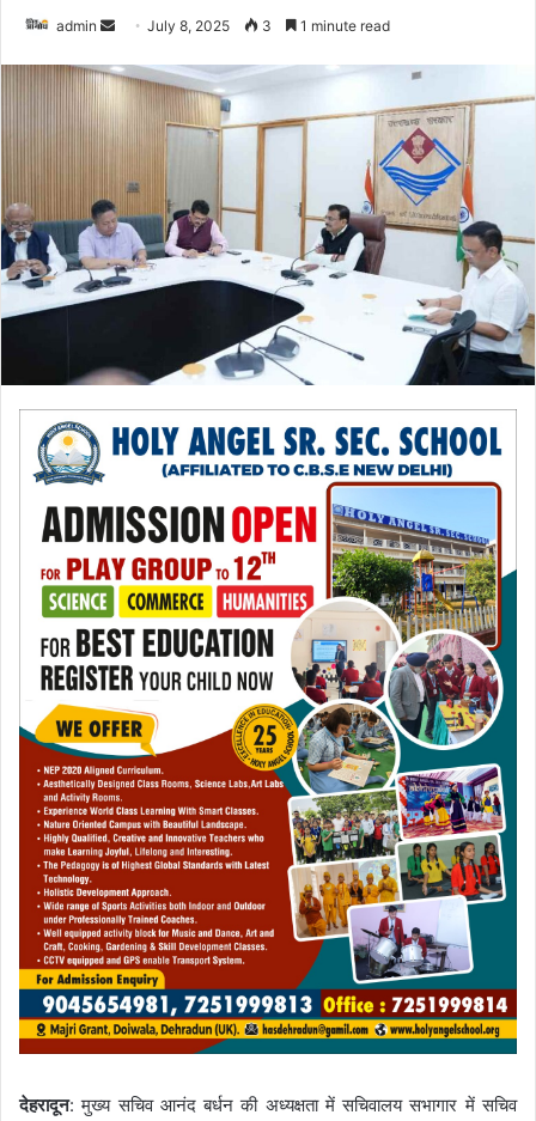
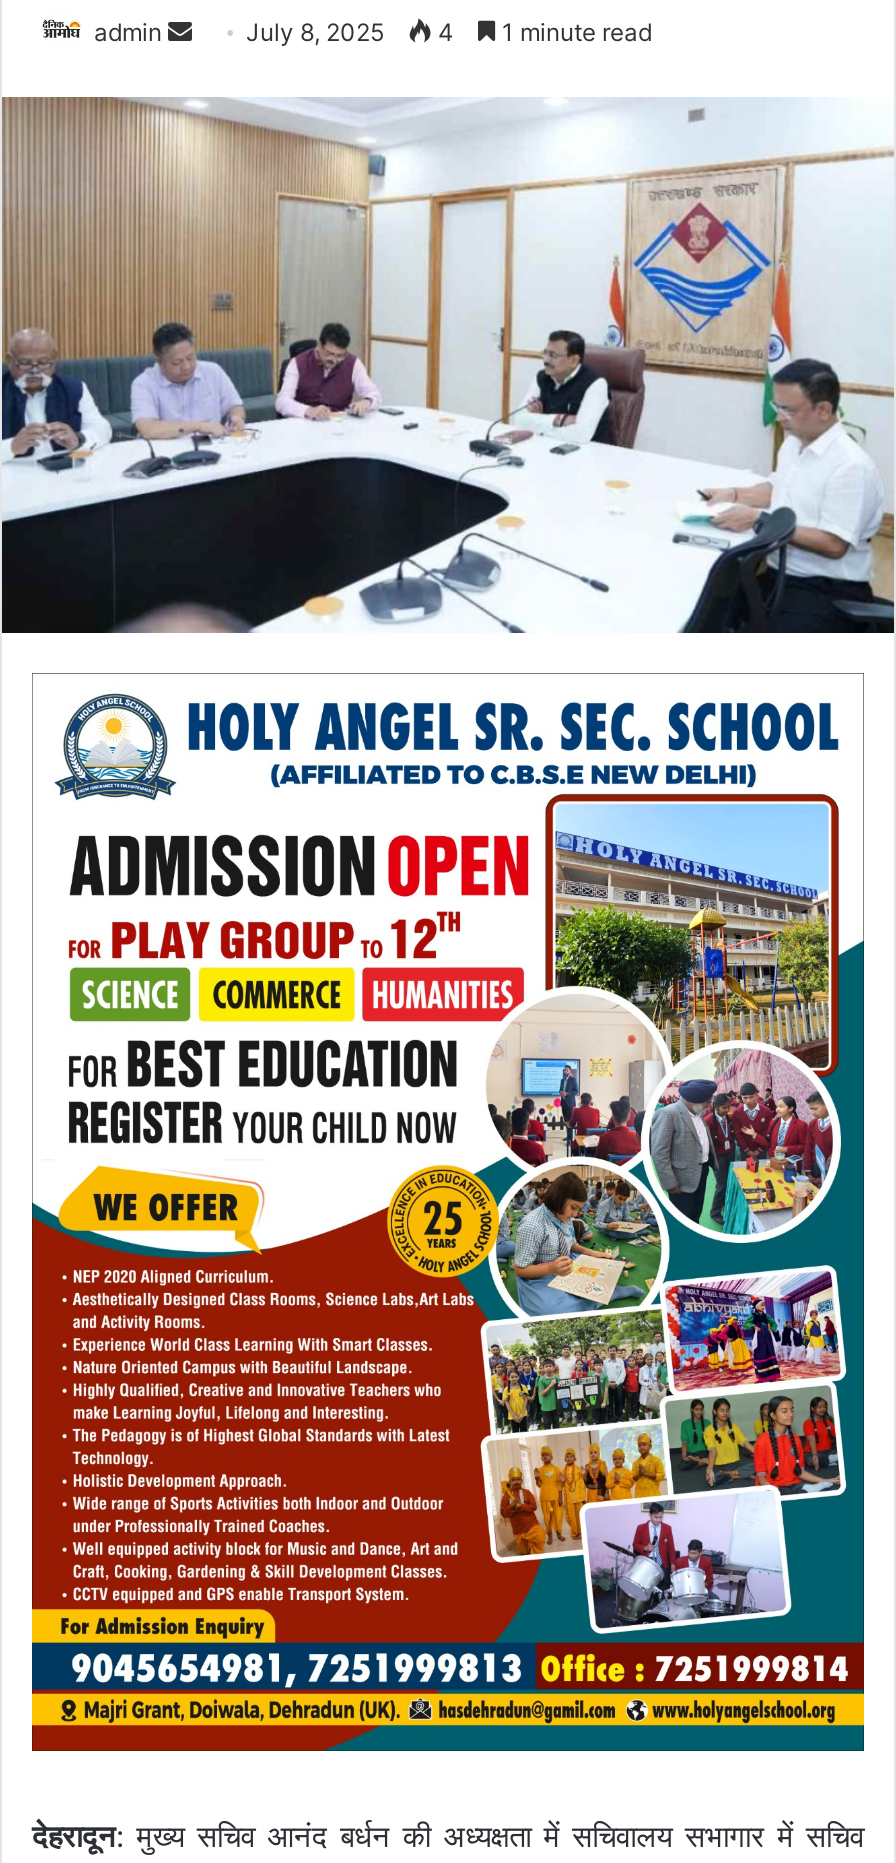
[258,16,272,34] 3 -> [432,16,454,46] 4

